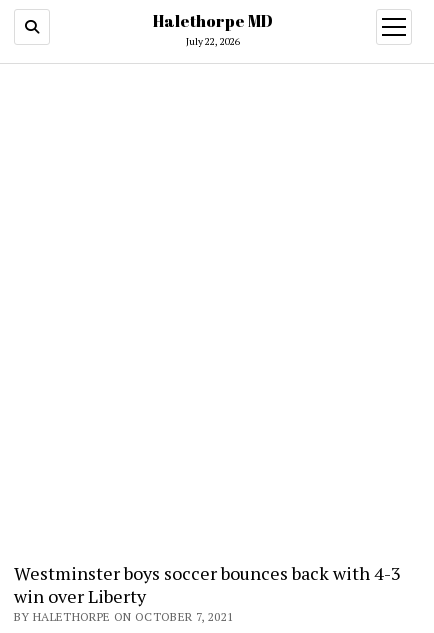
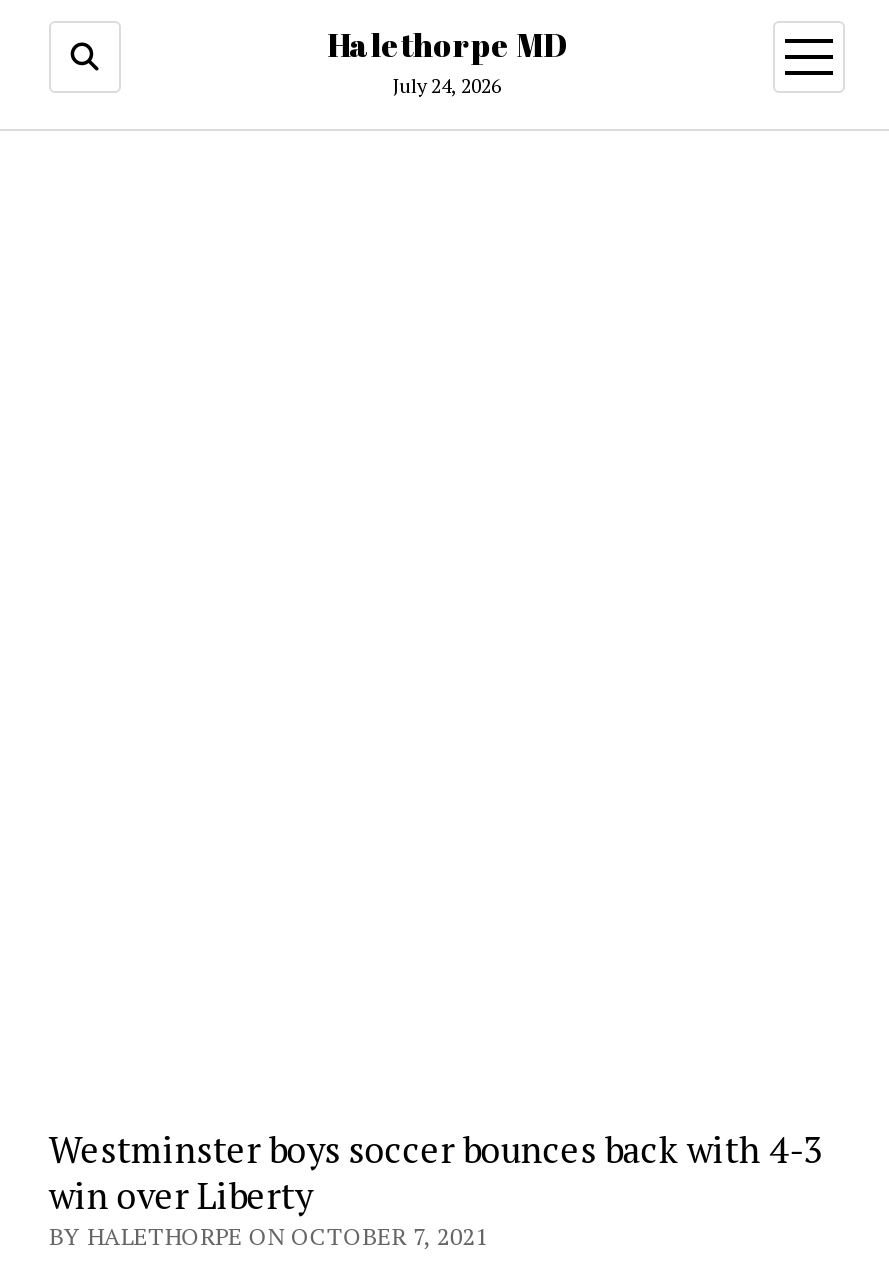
[186,35,240,48] July 22, 2026 -> [393,73,501,99] July 24, 2026

